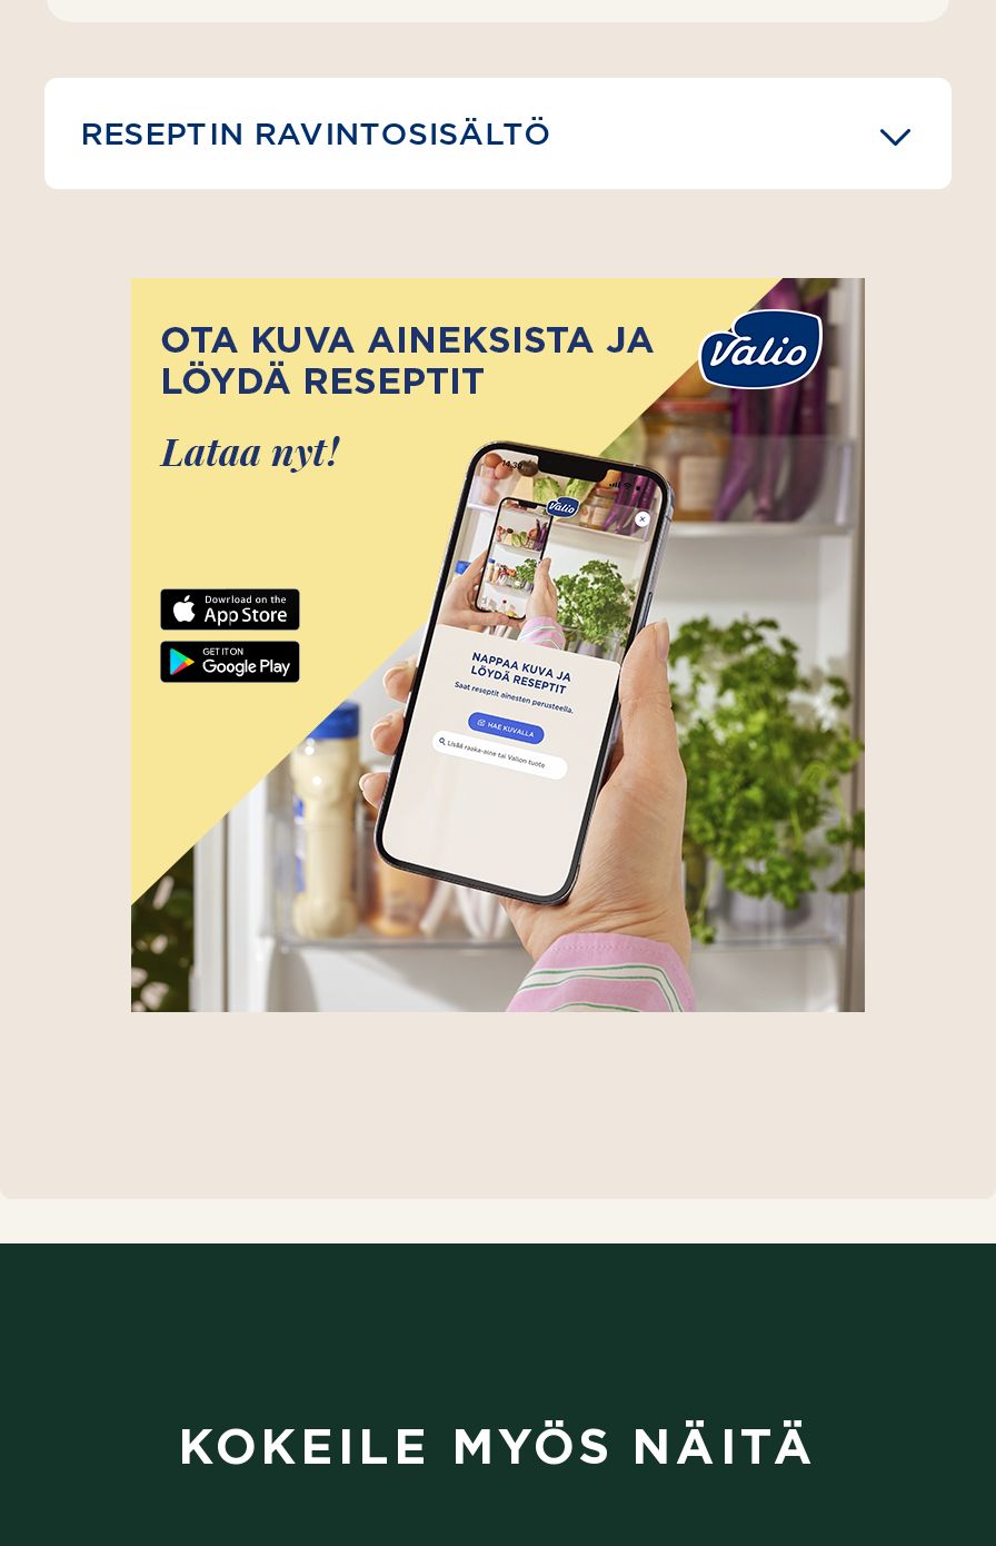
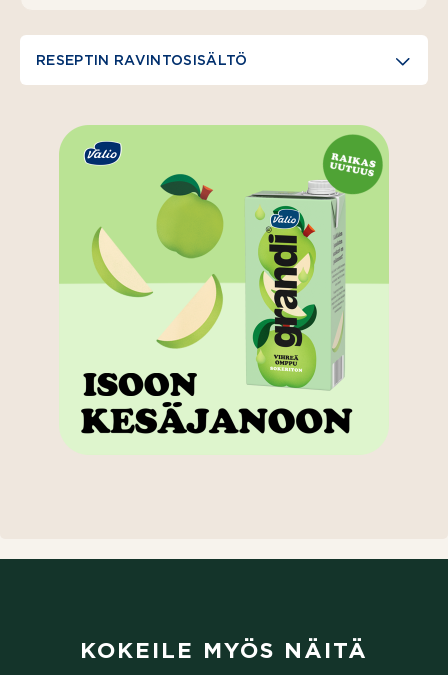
[129,276,867,1014] [image] -> [59,125,389,455] [image]

